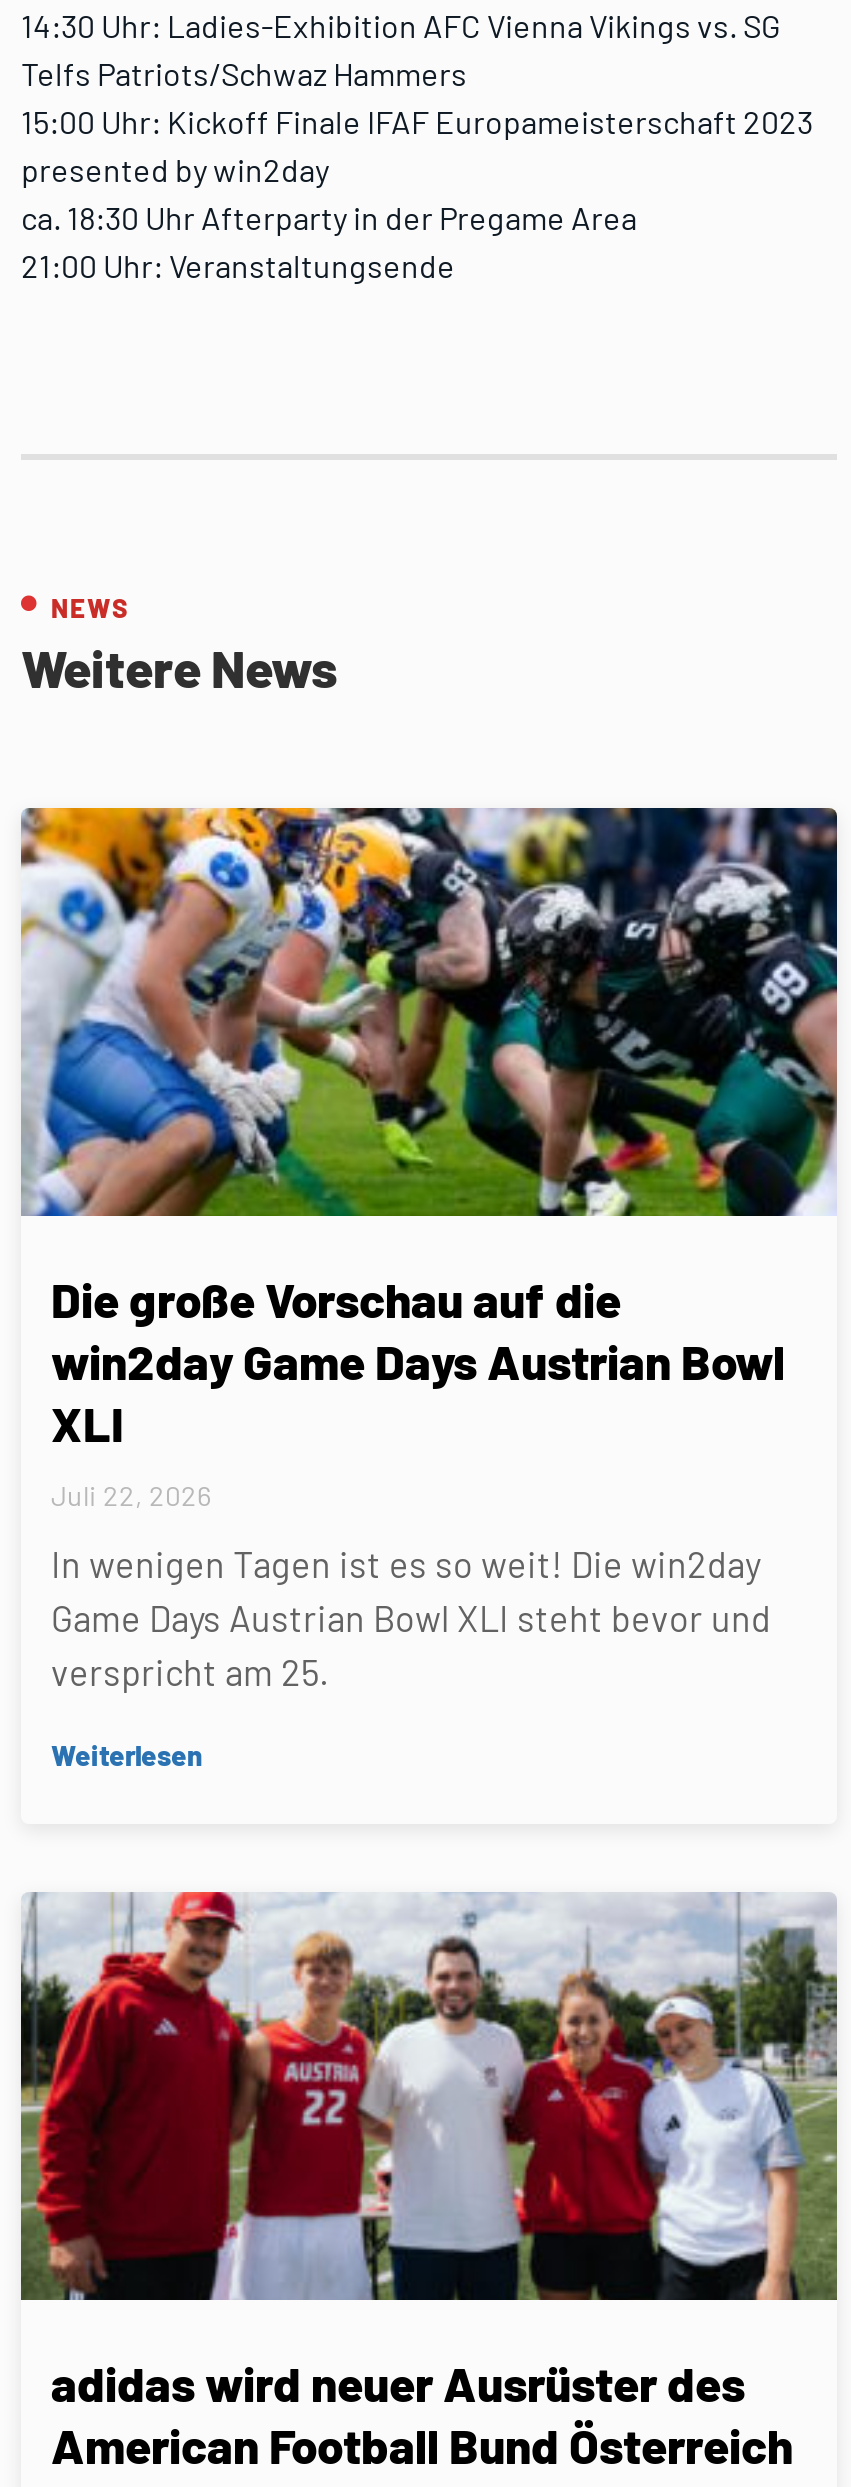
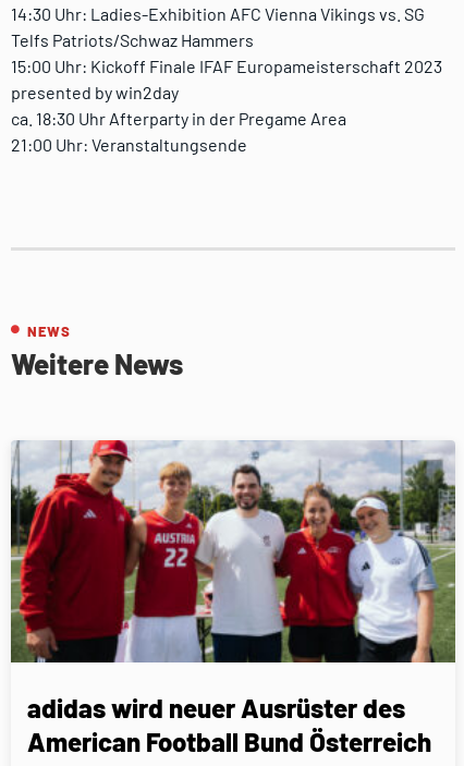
[19,806,839,1772] [image] | Die große Vorschau auf die | win2day Game Days Austrian Bowl | XLI | Juli 22, 2026 | In wenigen Tagen ist es so weit! Die win2day | Game Days Austrian Bowl XLI steht bevor und | verspricht am 25. | Weiterlesen -> none

